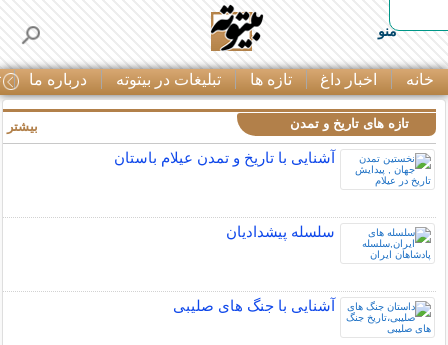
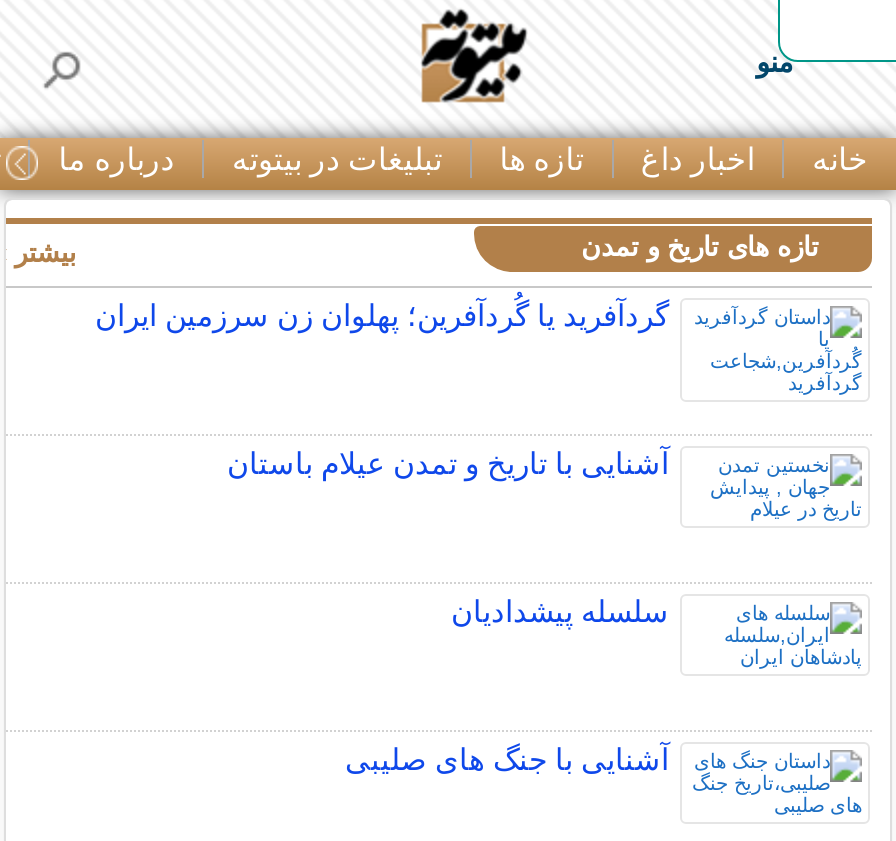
none -> [95,298,864,396] [image] | گردآفرید یا گُردآفرین؛ پهلوان زن سرزمین ایران

